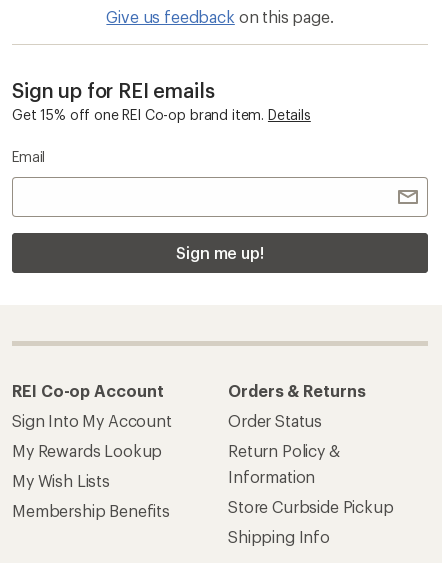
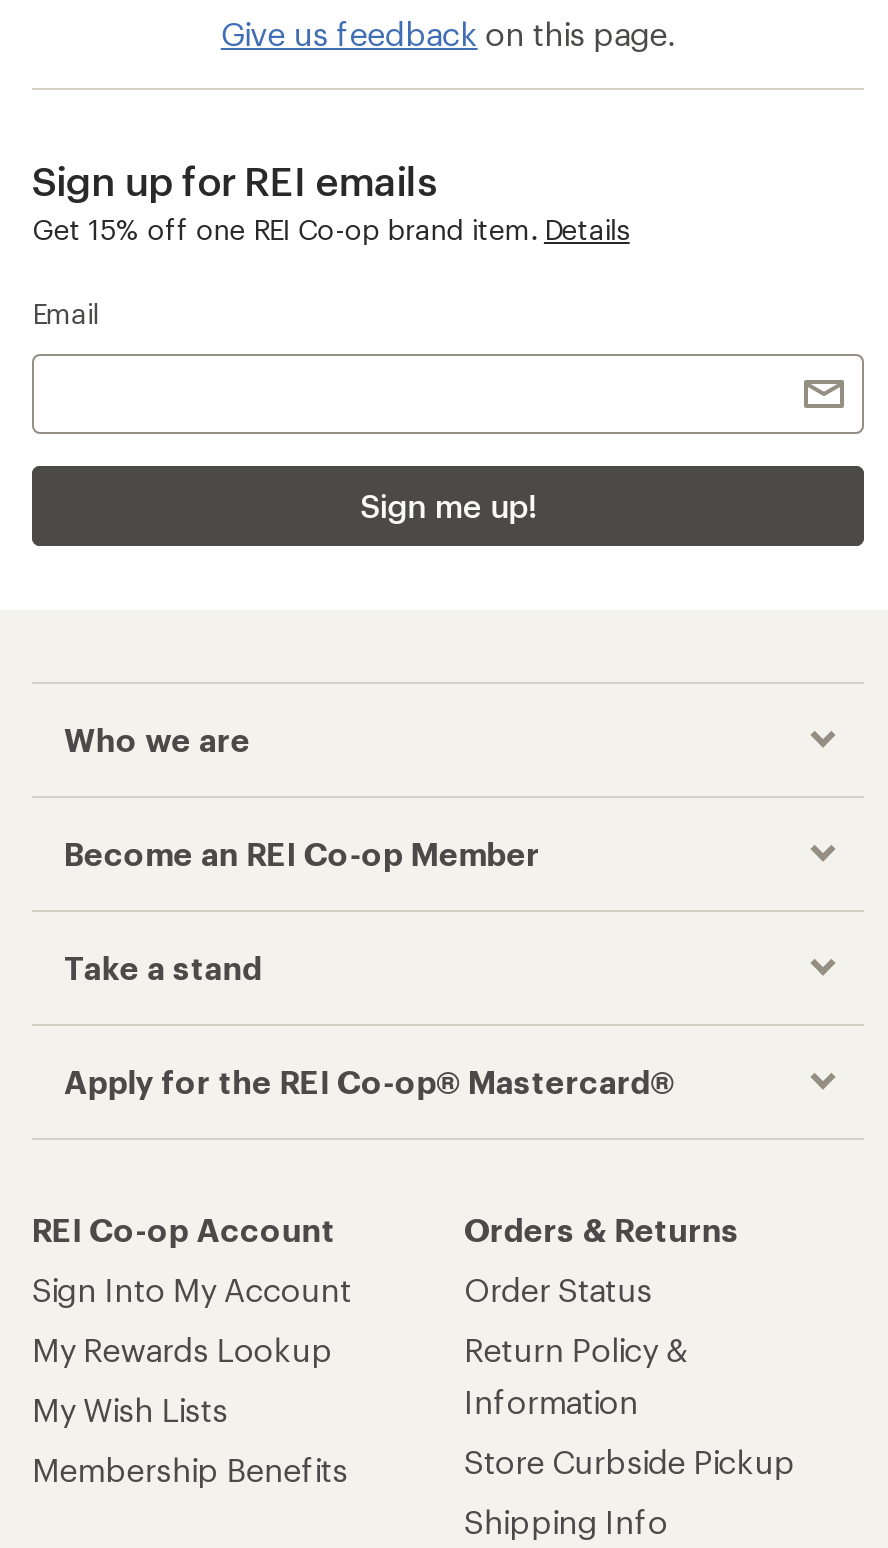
none -> [64,719,674,1099] Who we are | Become an REI Co-op Member | Take a stand | Apply for the REI Co-op® Mastercard®

